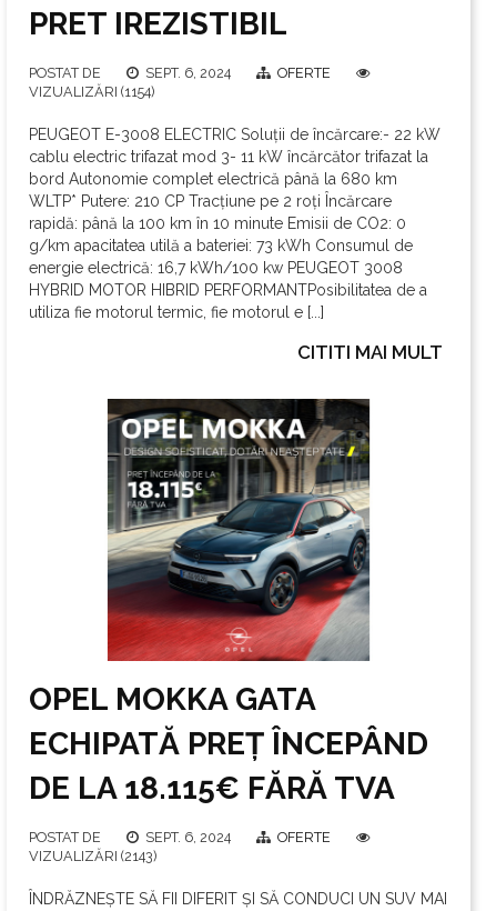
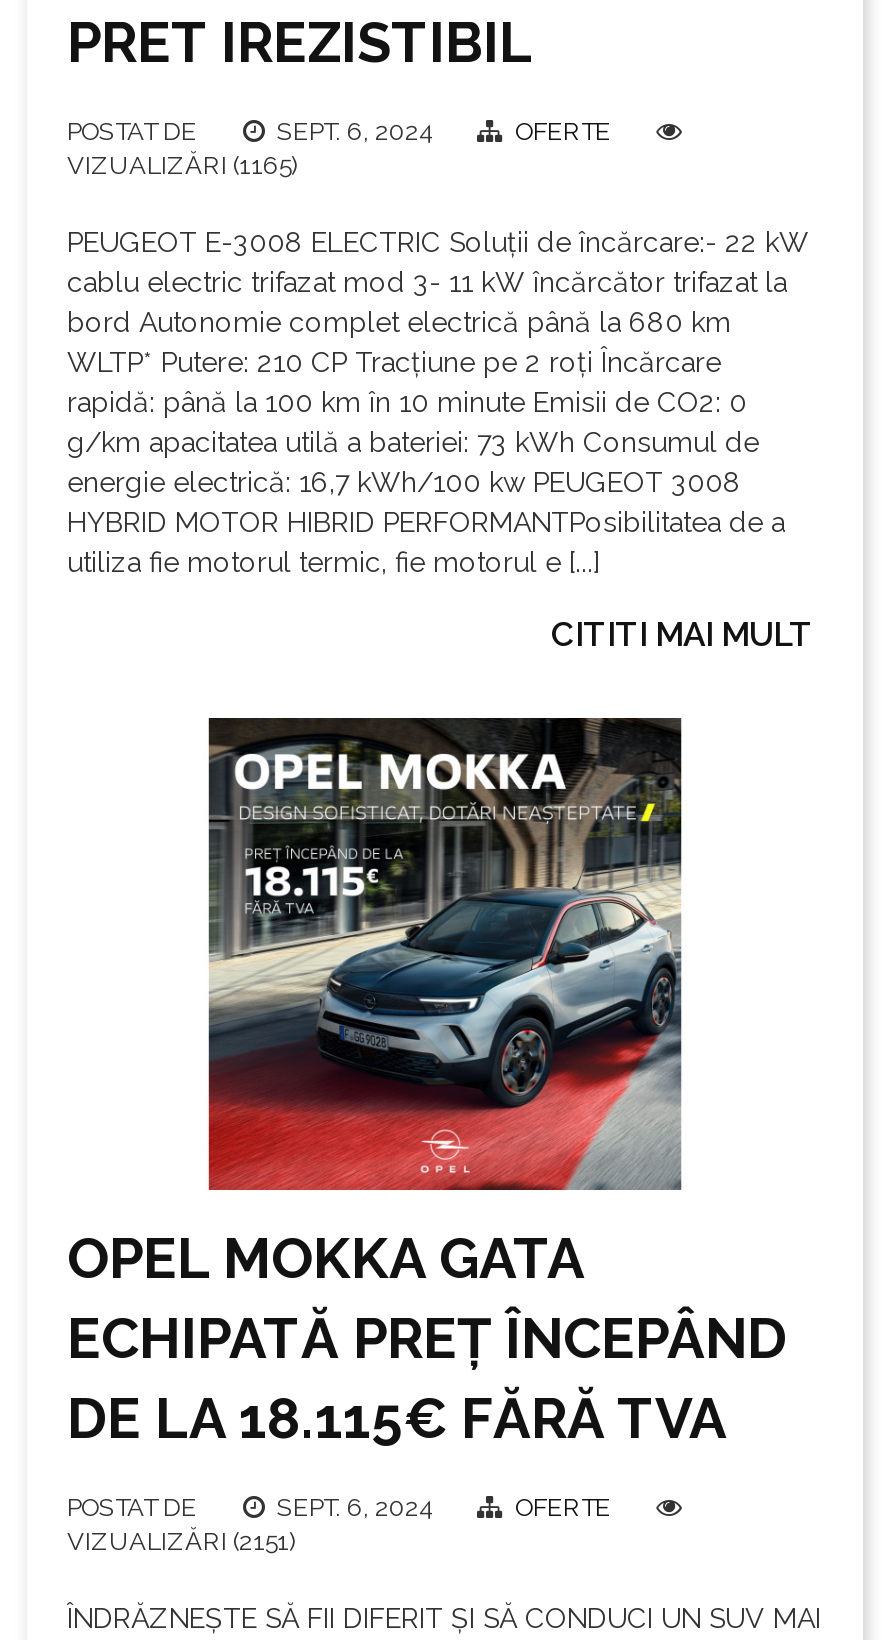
[29,83,154,99] VIZUALIZĂRI (1154) -> [67,149,297,179] VIZUALIZĂRI (1165)
[29,847,156,864] VIZUALIZĂRI (2143) -> [67,1526,295,1556] VIZUALIZĂRI (2151)

